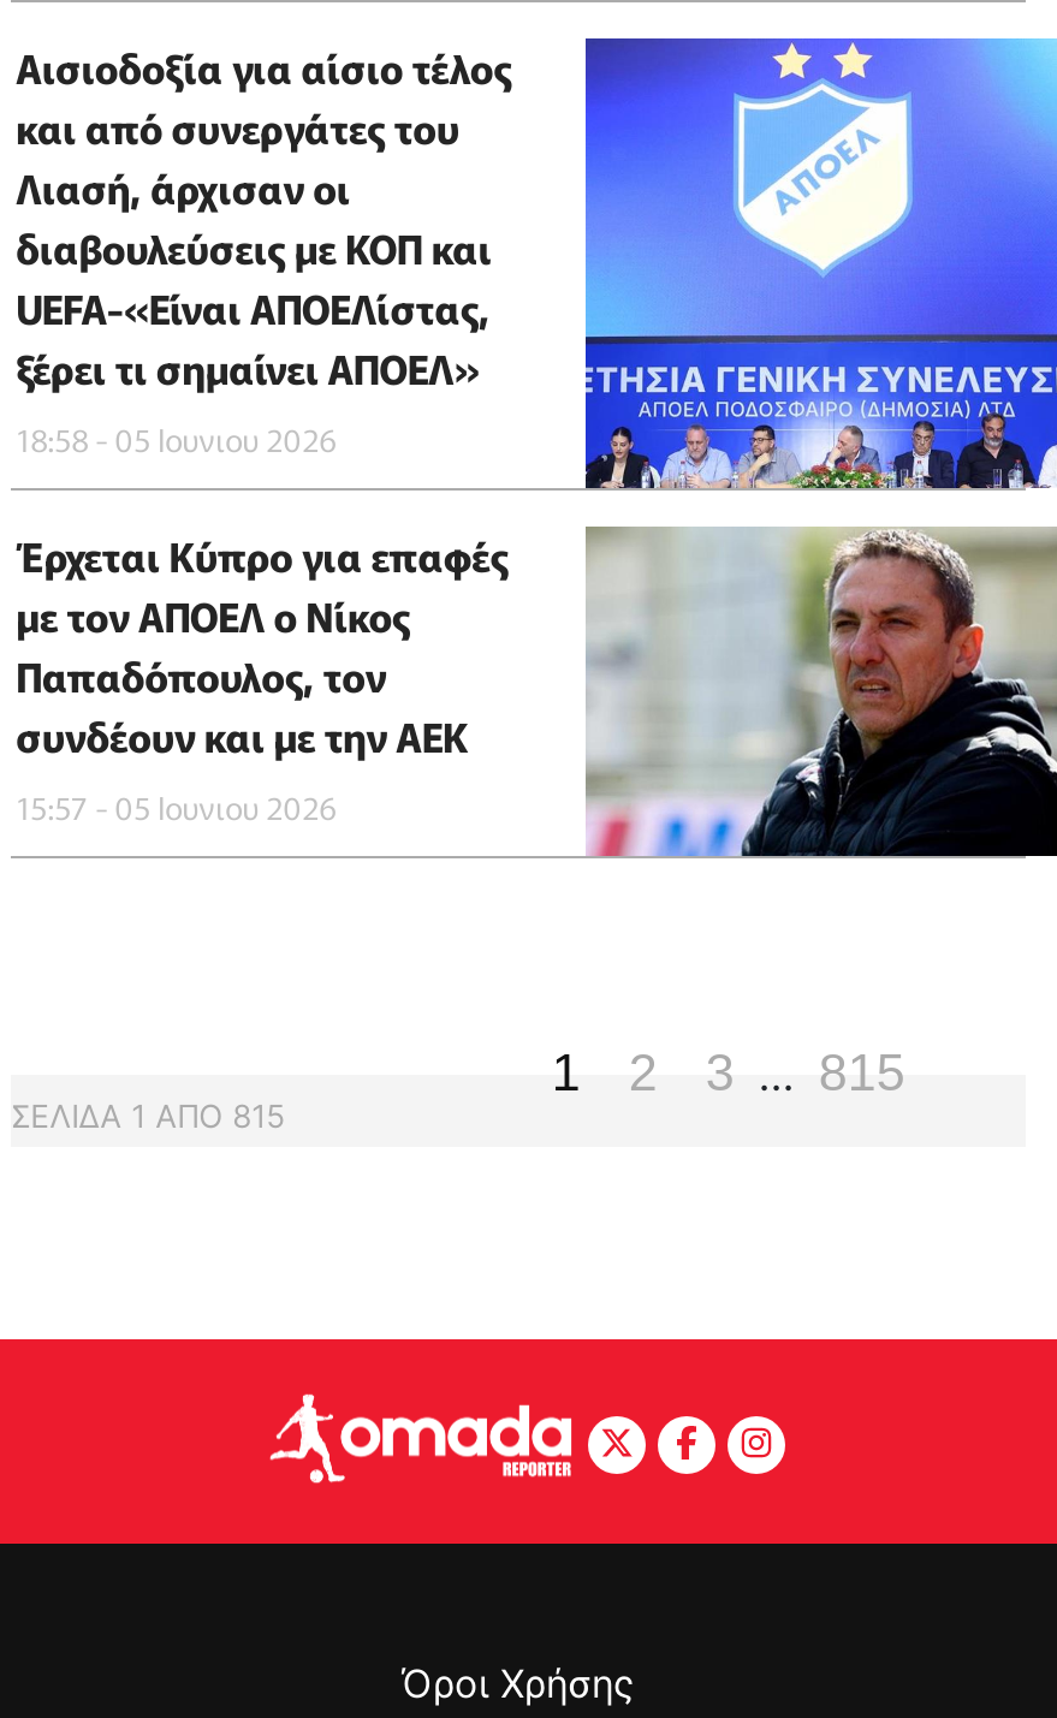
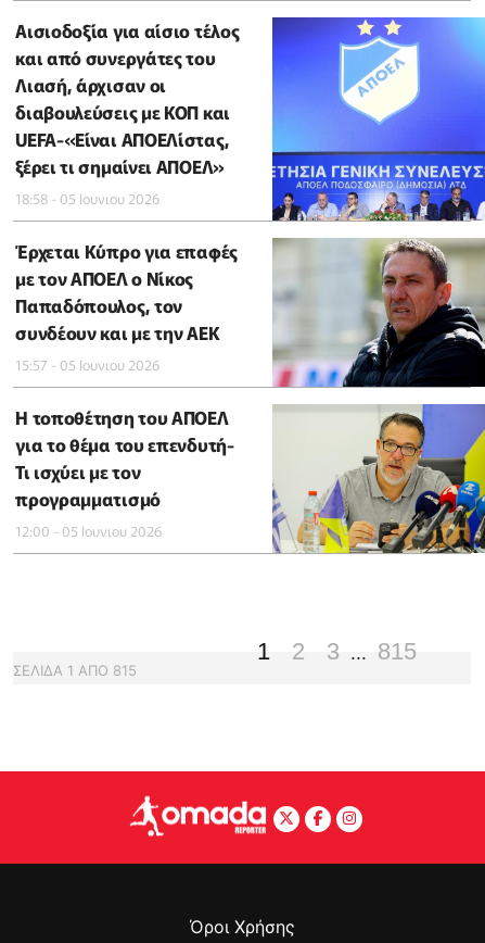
none -> [15,404,482,554] [image] | Η τοποθέτηση του ΑΠΟΕΛ | για το θέμα του επενδυτή- | Τι ισχύει με τον | προγραμματισμό | 12:00 - 05 Ιουνιου 2026

